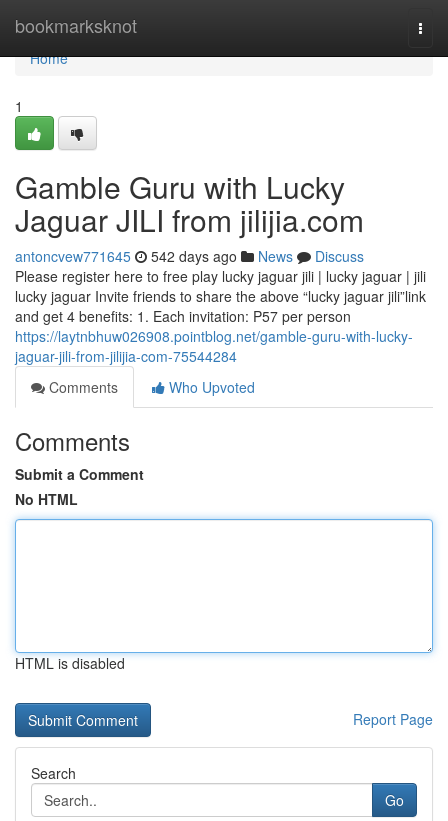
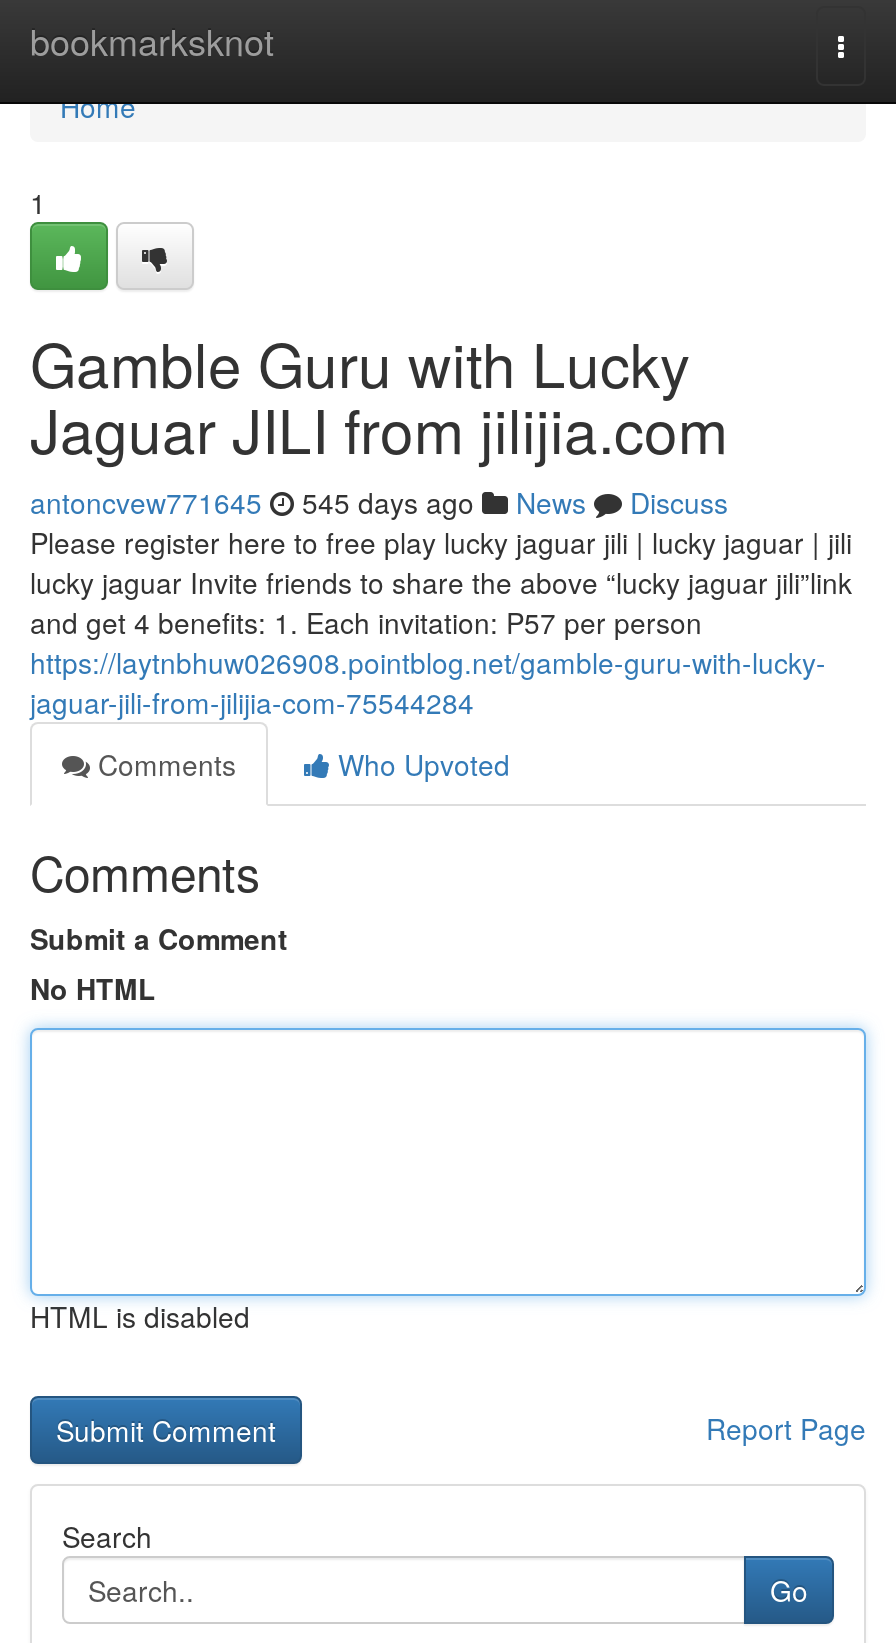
[15,246,364,266] antoncvew771645 542 days ago News Discuss -> [30,482,728,522] antoncvew771645 545 days ago News Discuss

